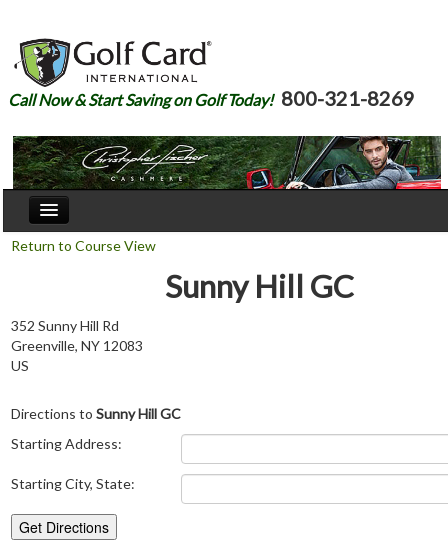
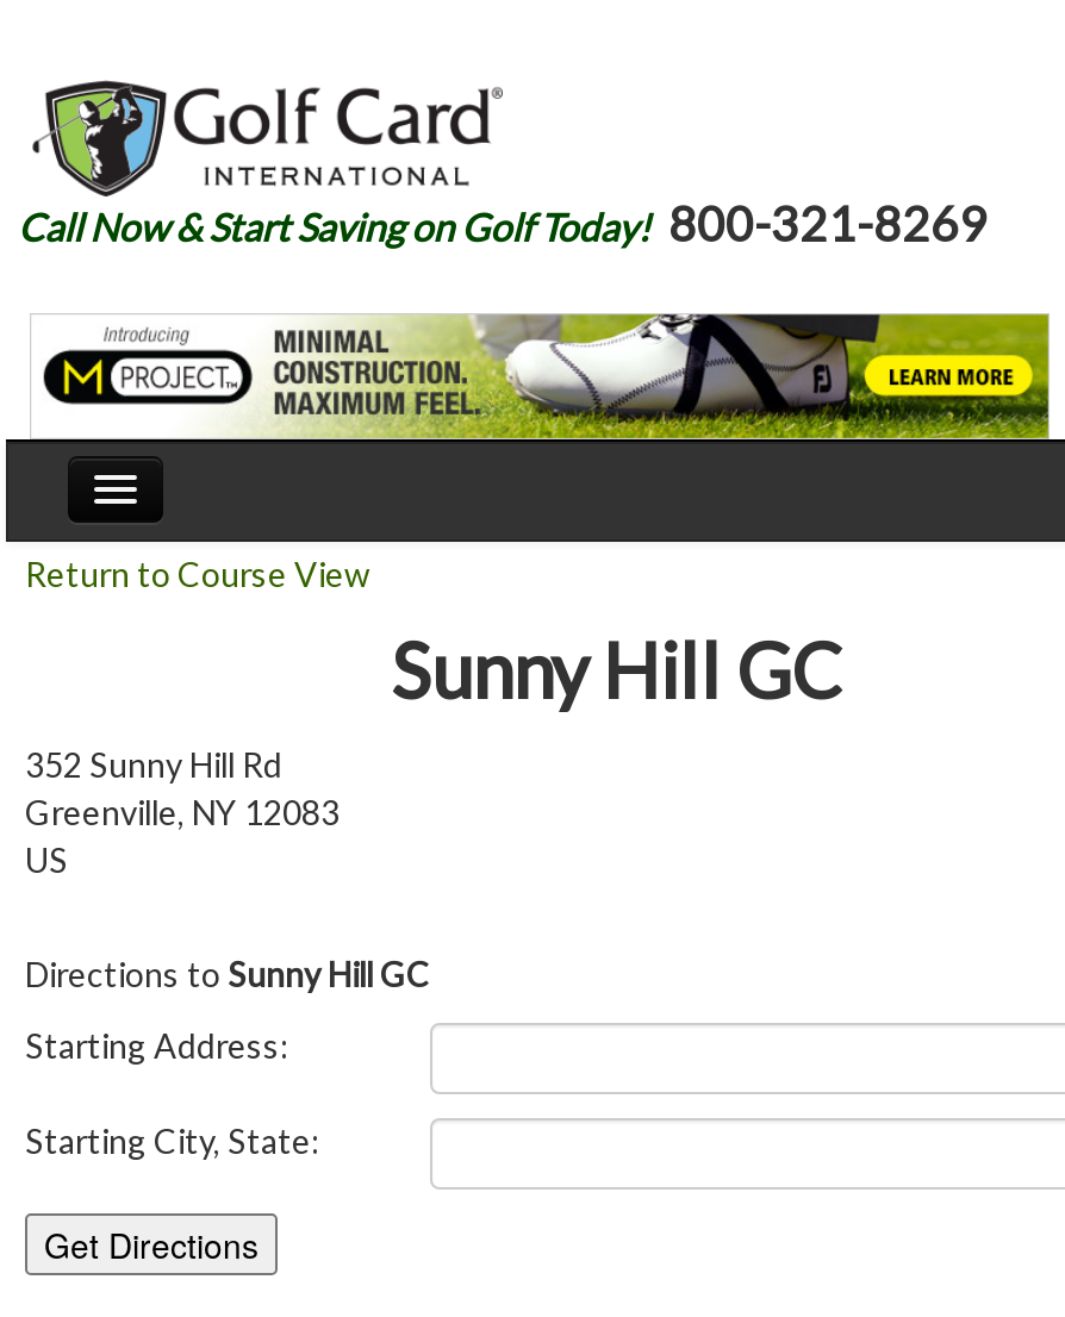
[12,135,442,190] [image] -> [30,311,1050,442] [image]

